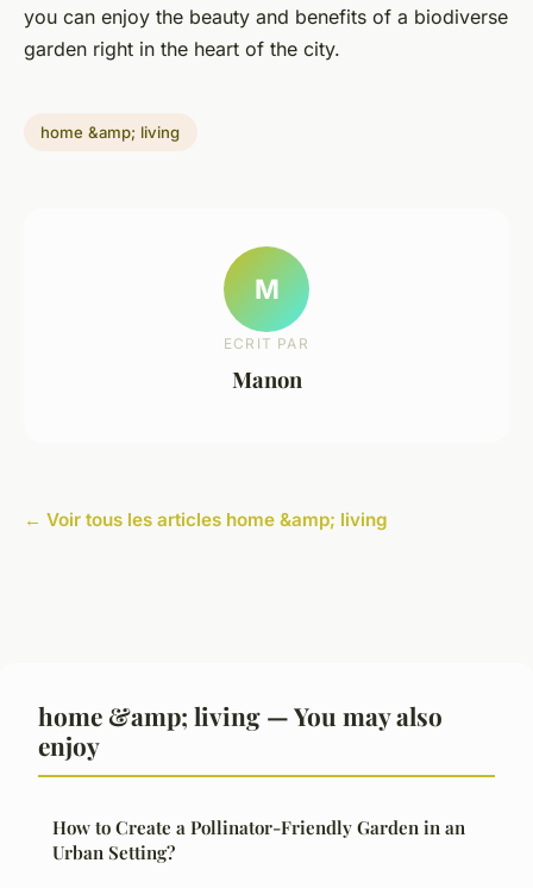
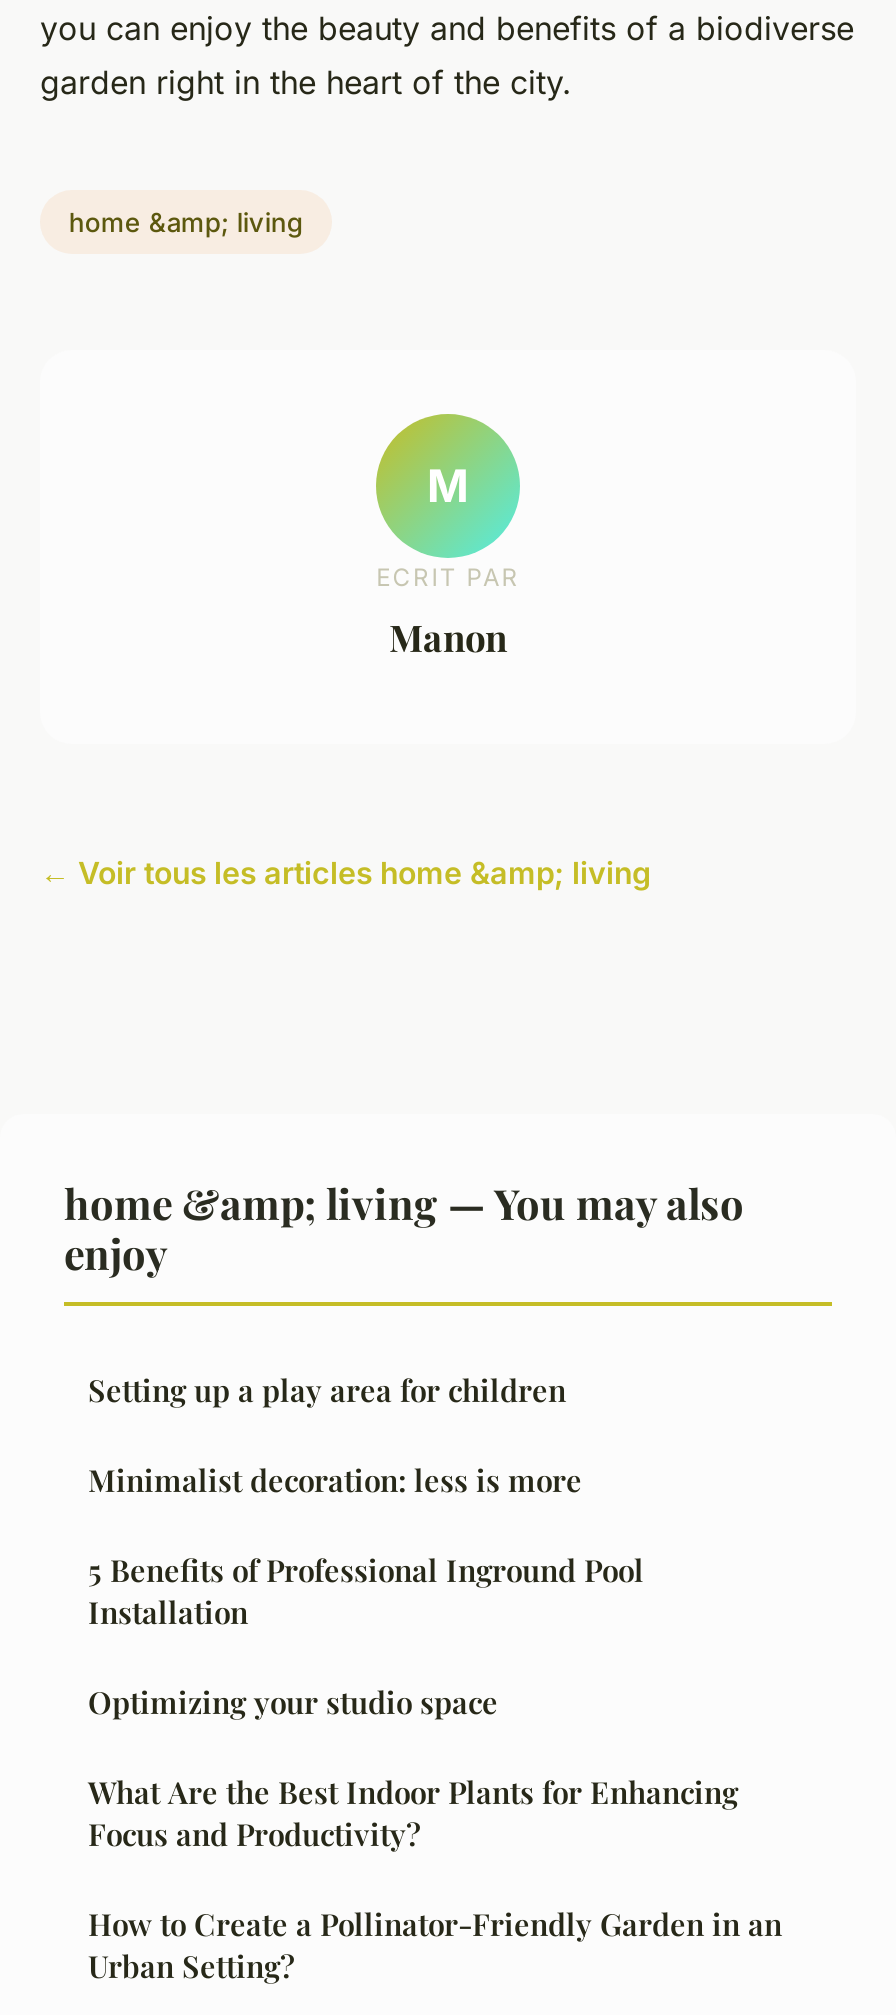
none -> [88,1371,738,1855] Setting up a play area for children | Minimalist decoration: less is more | 5 Benefits of Professional Inground Pool | Installation | Optimizing your studio space | What Are the Best Indoor Plants for Enhancing | Focus and Productivity?

